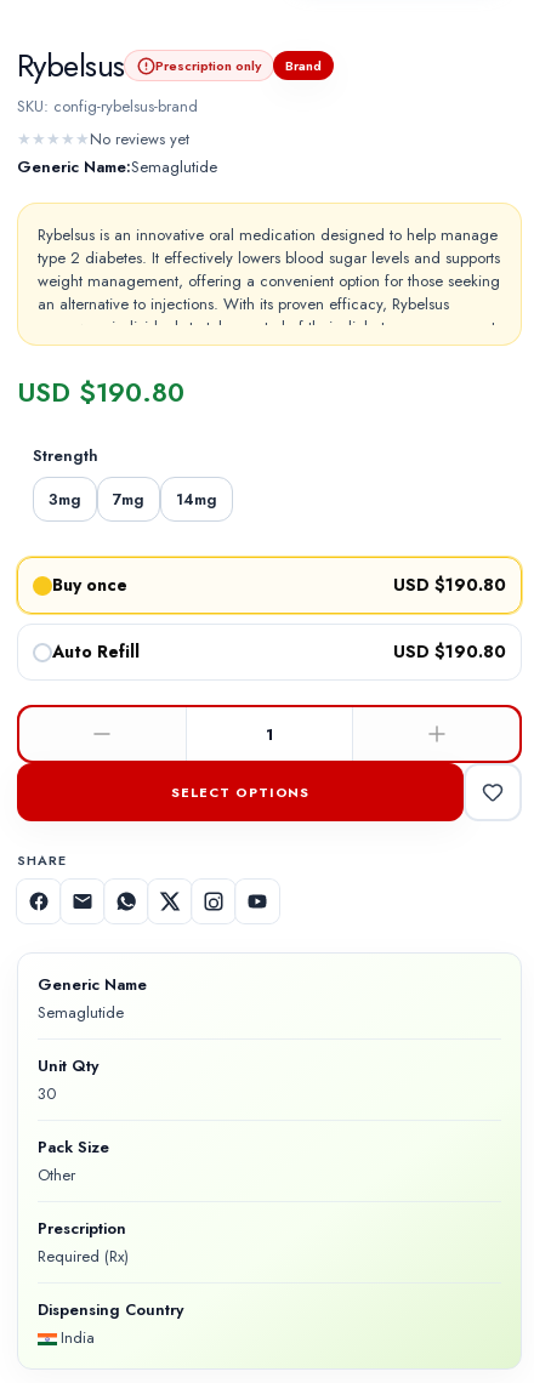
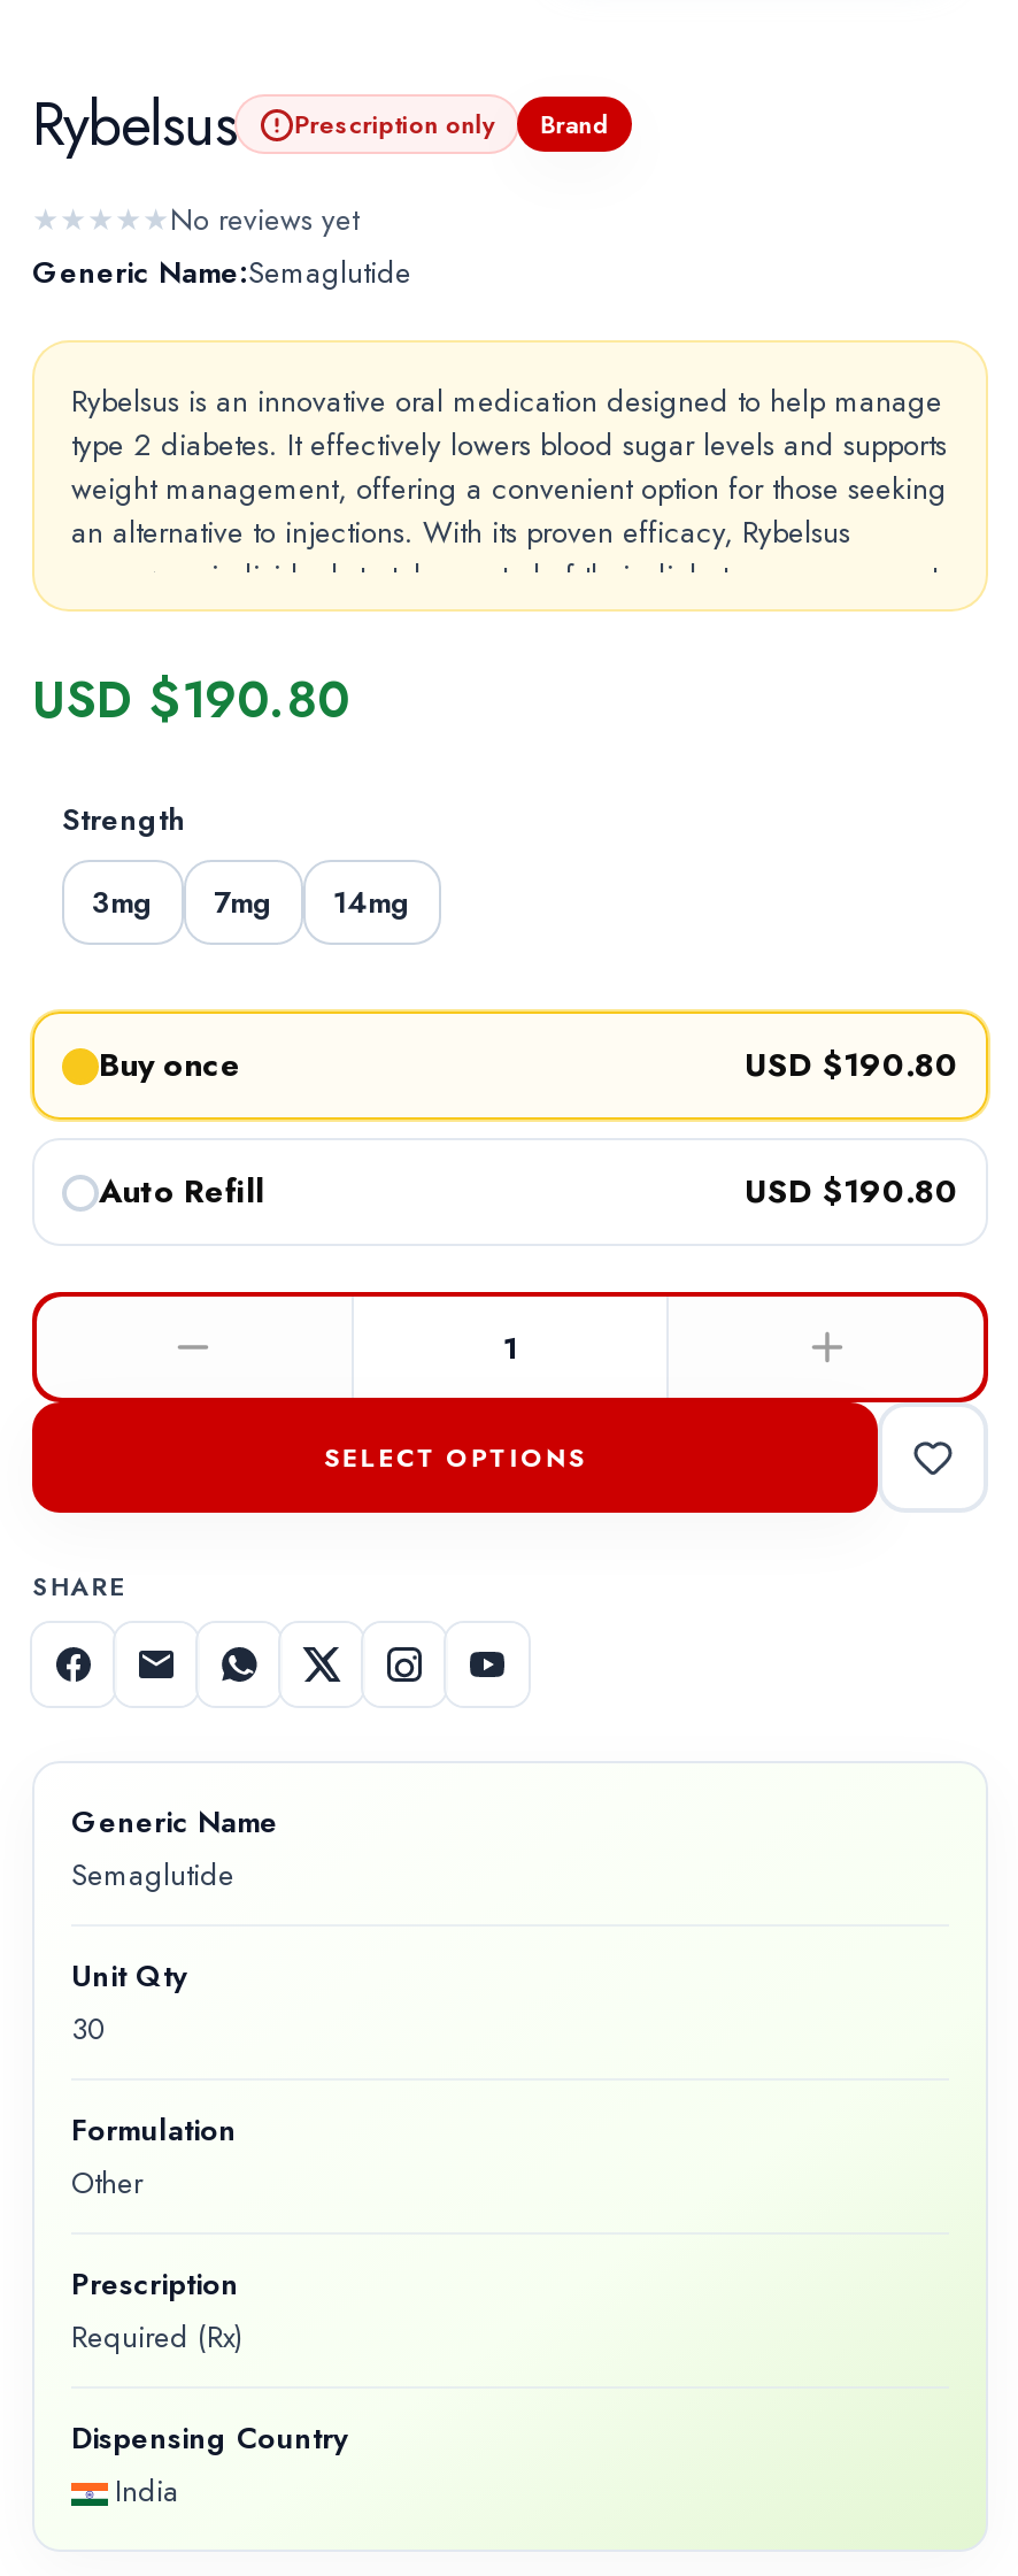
[17,95,198,118] SKU: config-rybelsus-brand -> none
[38,1136,109,1159] Pack Size -> [71,2108,237,2152] Formulation

